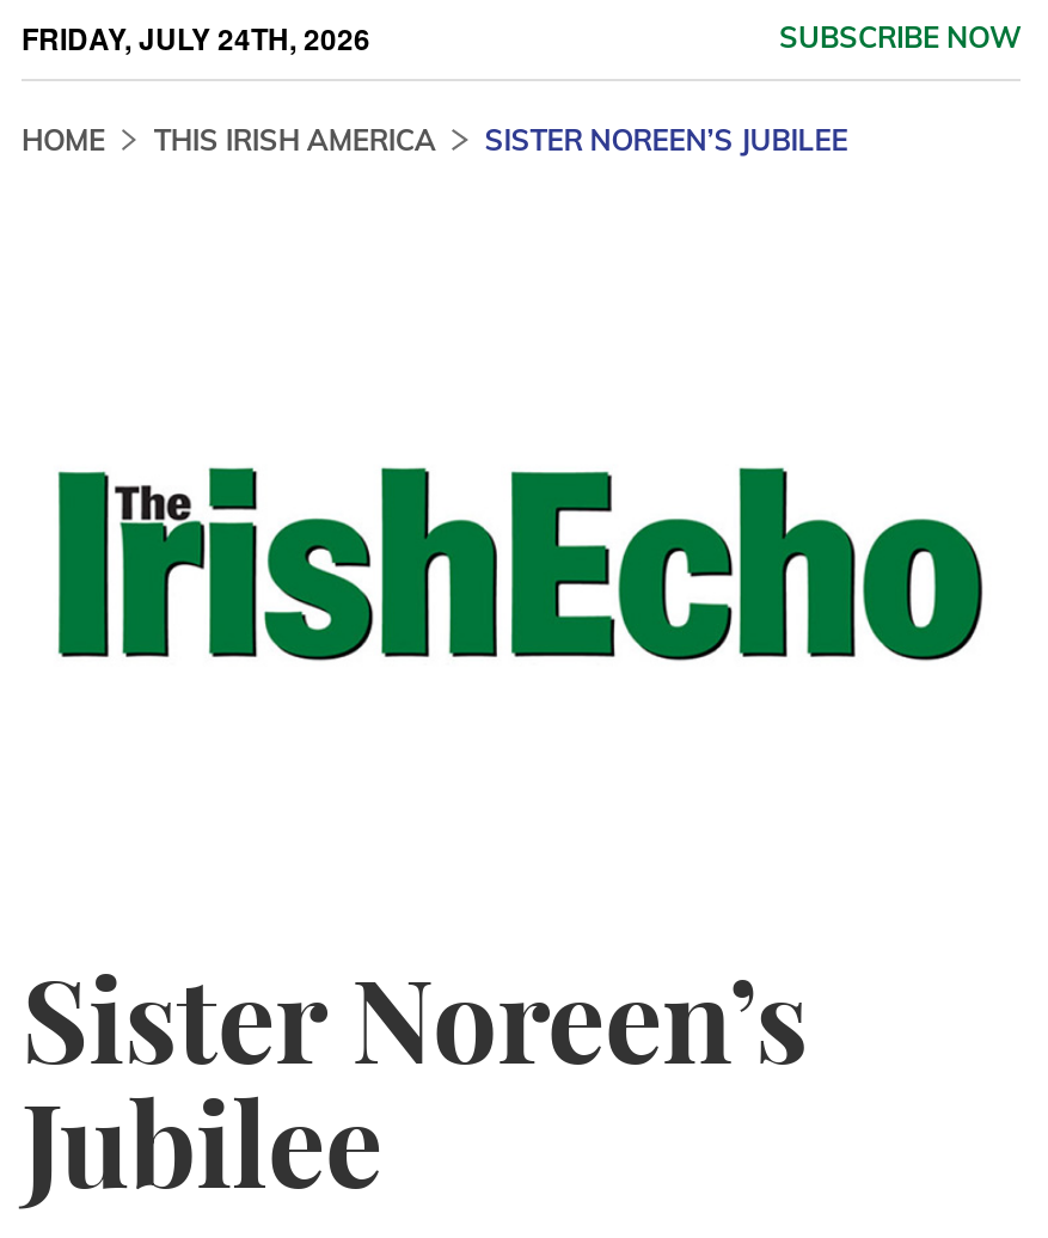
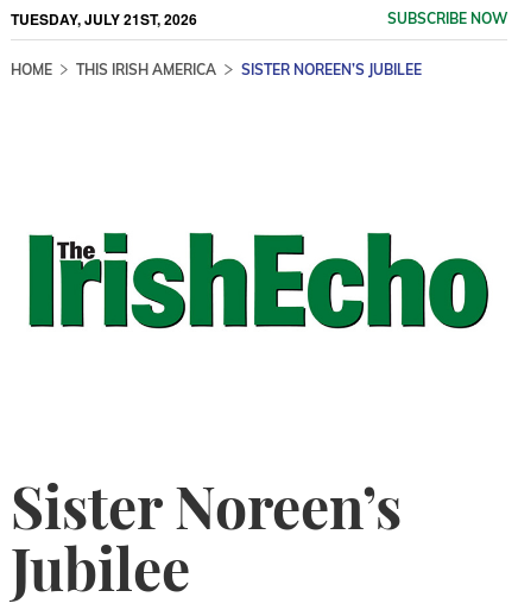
[22,16,370,59] FRIDAY, JULY 24TH, 2026 -> [11,8,197,29] TUESDAY, JULY 21ST, 2026

